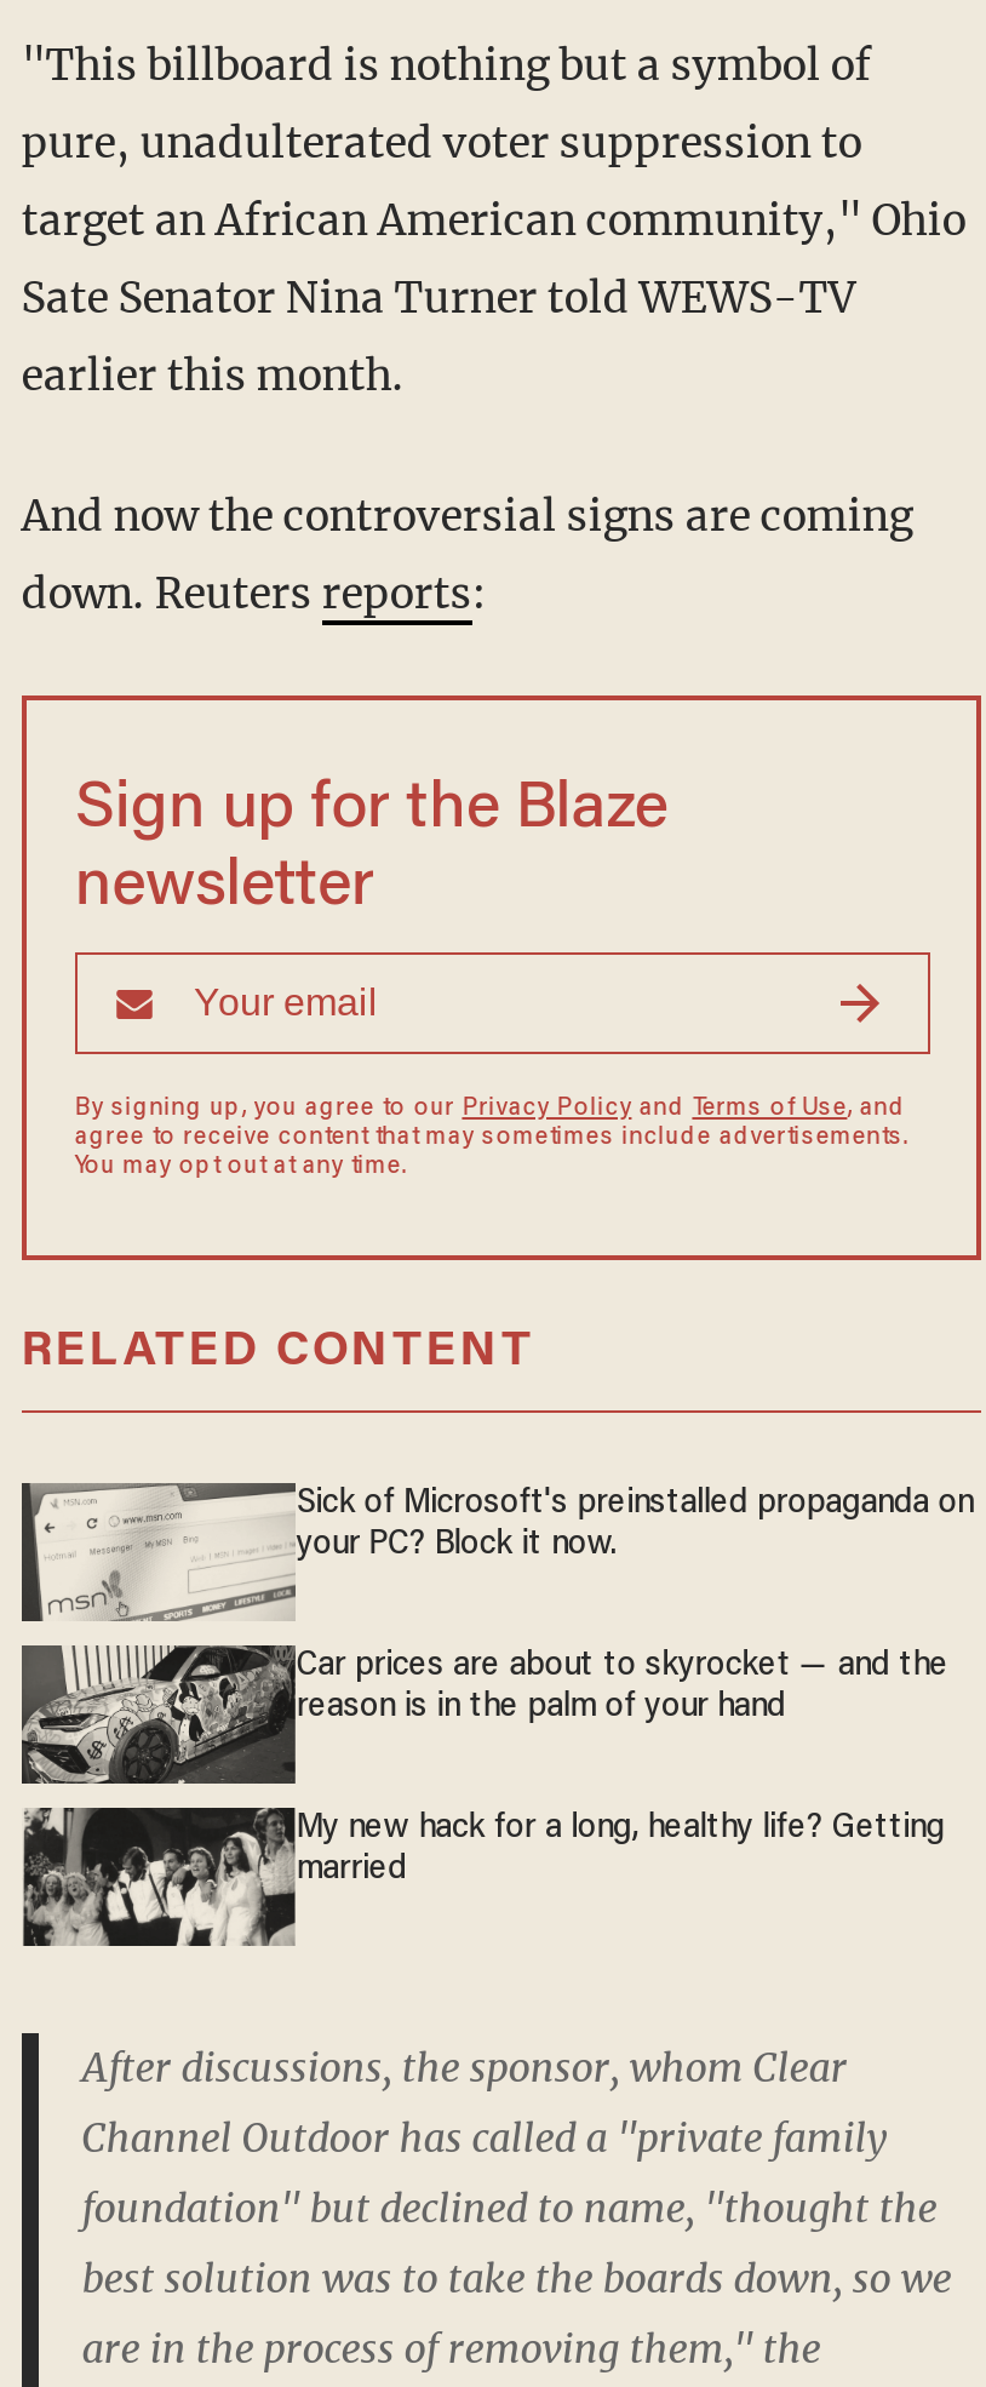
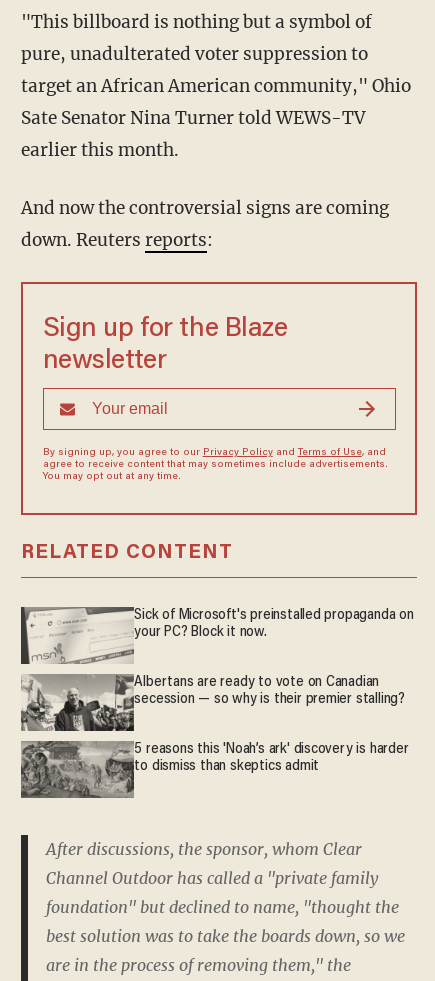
[19,1643,948,1786] [image] | Car prices are about to skyrocket — and the | reason is in the palm of your hand -> [20,674,405,732] [image] | Albertans are ready to vote on Canadian | secession — so why is their premier stalling?
[22,1805,945,1948] [image] | My new hack for a long, healthy life? Getting | married -> [20,740,409,799] [image] | 5 reasons this 'Noah’s ark' discovery is harder | to dismiss than skeptics admit

